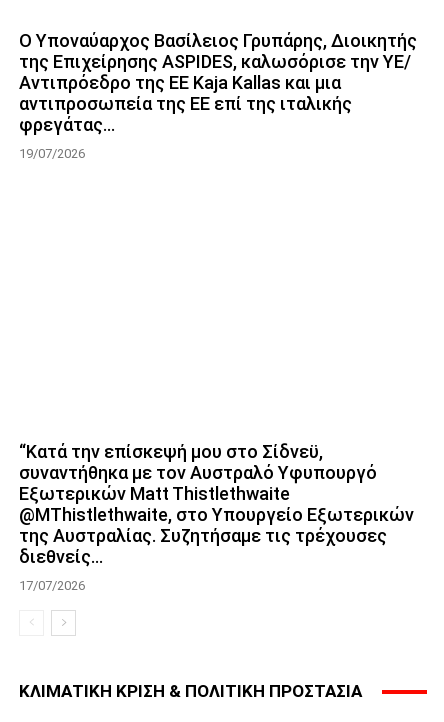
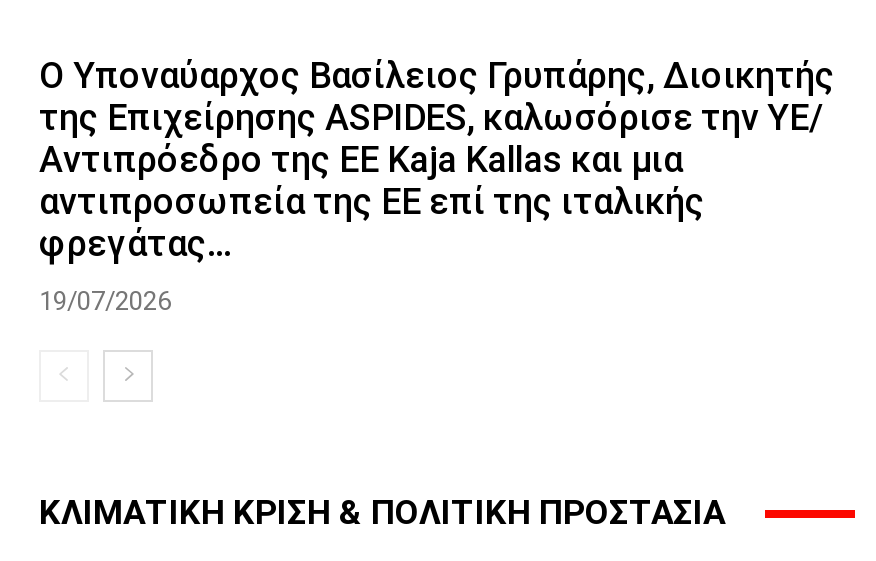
[19,441,414,593] “Κατά την επίσκεψή μου στο Σίδνεϋ, | συναντήθηκα με τον Αυστραλό Υφυπουργό | Εξωτερικών Matt Thistlethwaite | @MThistlethwaite, στο Υπουργείο Εξωτερικών | της Αυστραλίας. Συζητήσαμε τις τρέχουσες | διεθνείς... | 17/07/2026 -> none

